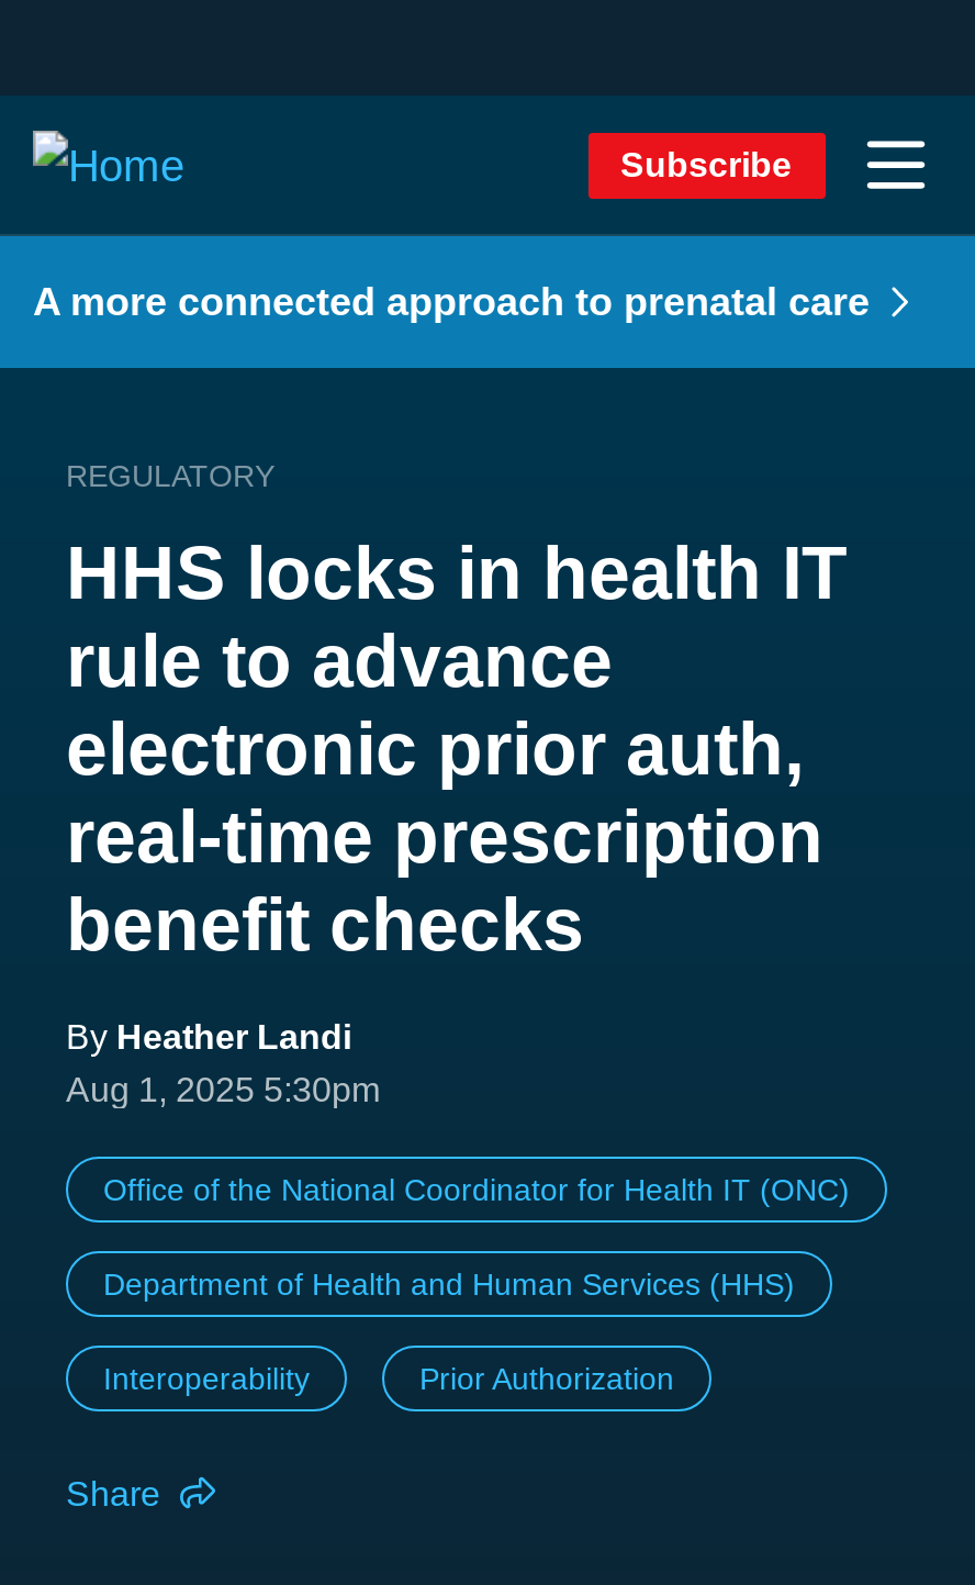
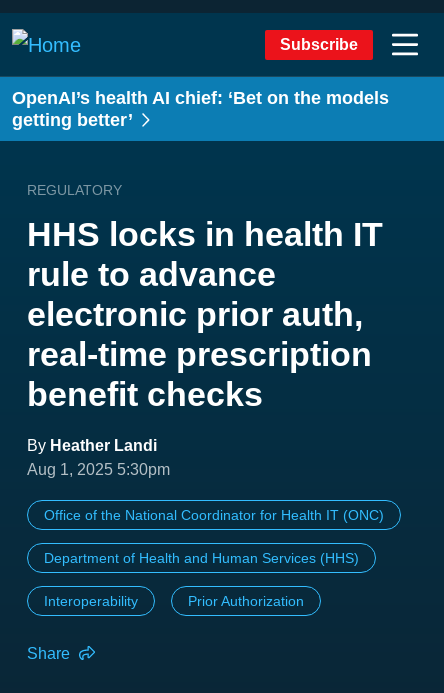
[33,280,881,324] A more connected approach to prenatal care -> [12,88,389,130] OpenAI’s health AI chief: ‘Bet on the models | getting better’

